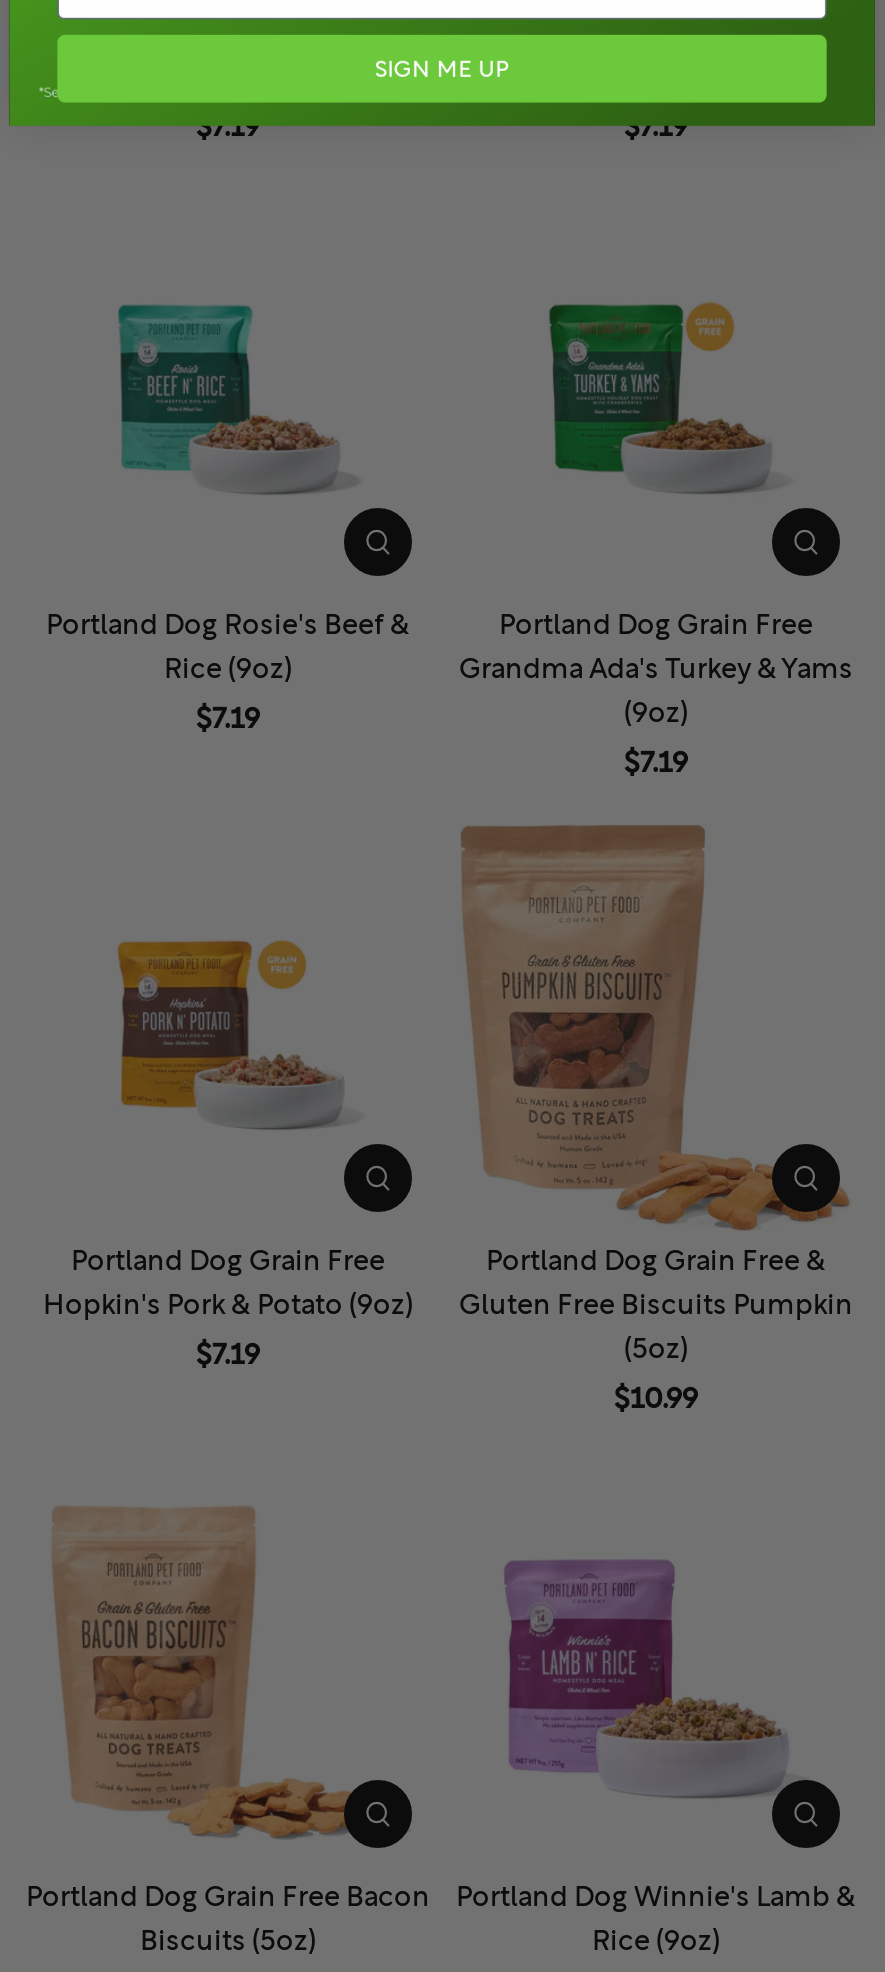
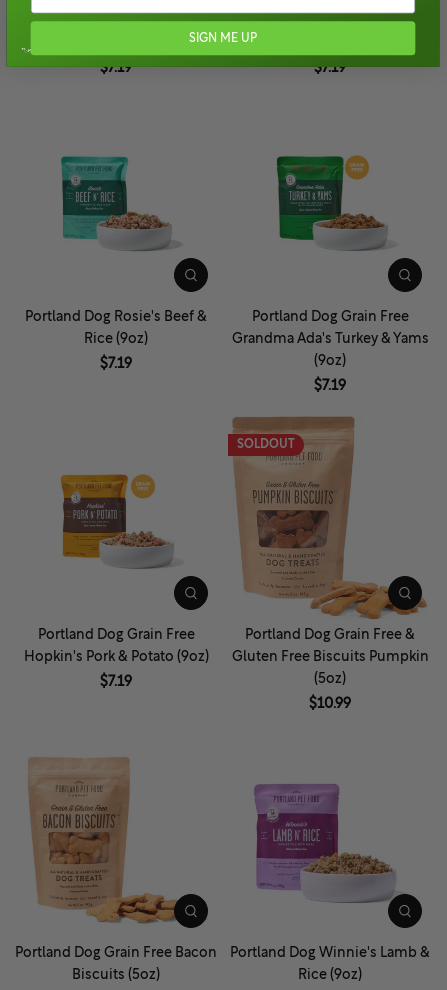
none -> [237,439,295,451] SOLDOUT

